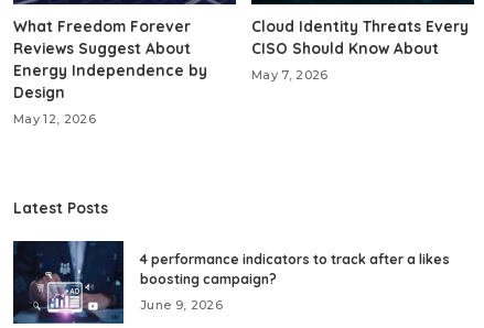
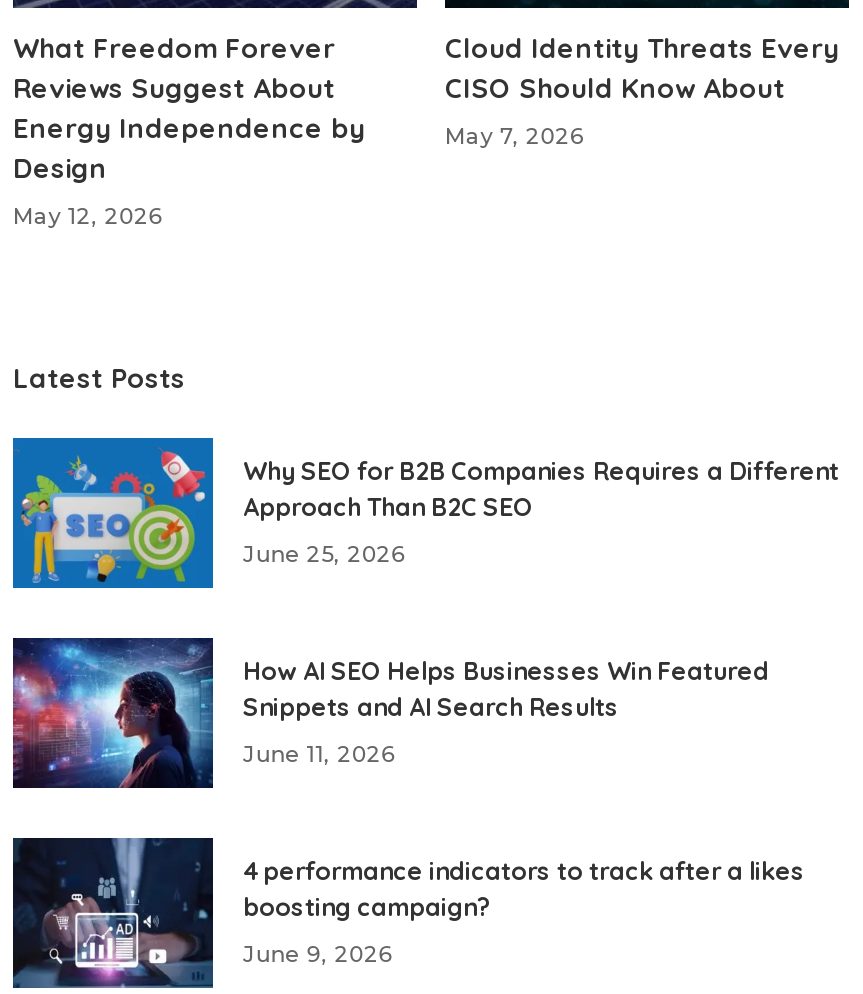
none -> [11,436,839,590] [image] | Why SEO for B2B Companies Requires a Different | Approach Than B2C SEO | June 25, 2026
none -> [11,636,769,790] [image] | How AI SEO Helps Businesses Win Featured | Snippets and AI Search Results | June 11, 2026

